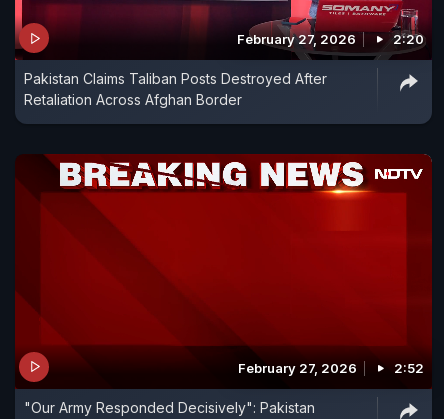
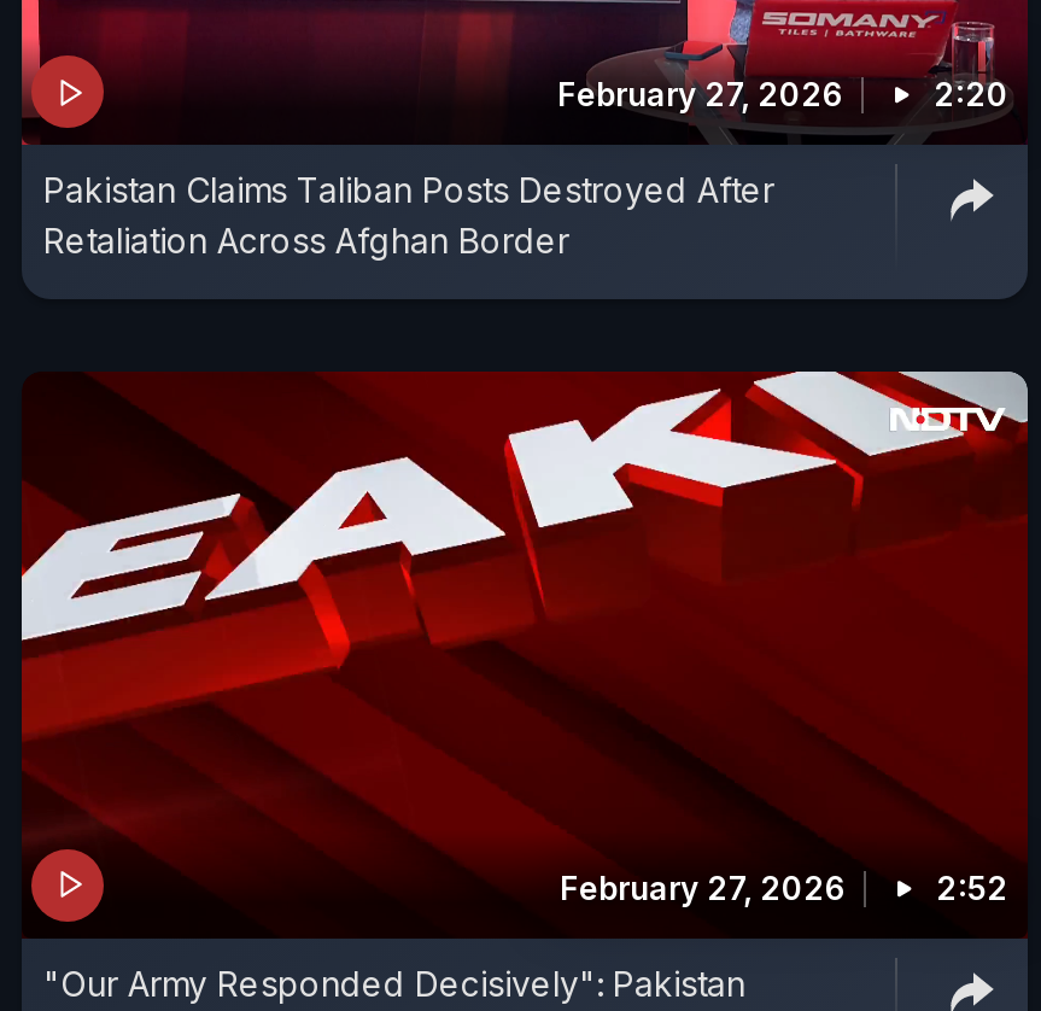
[15,154,432,363] [image] -> [19,369,1030,873] [image]

